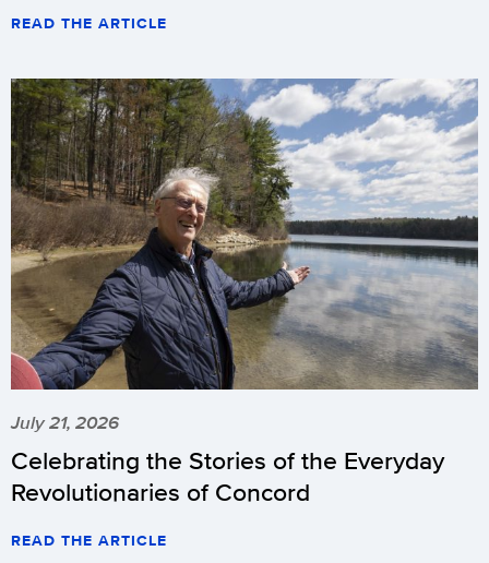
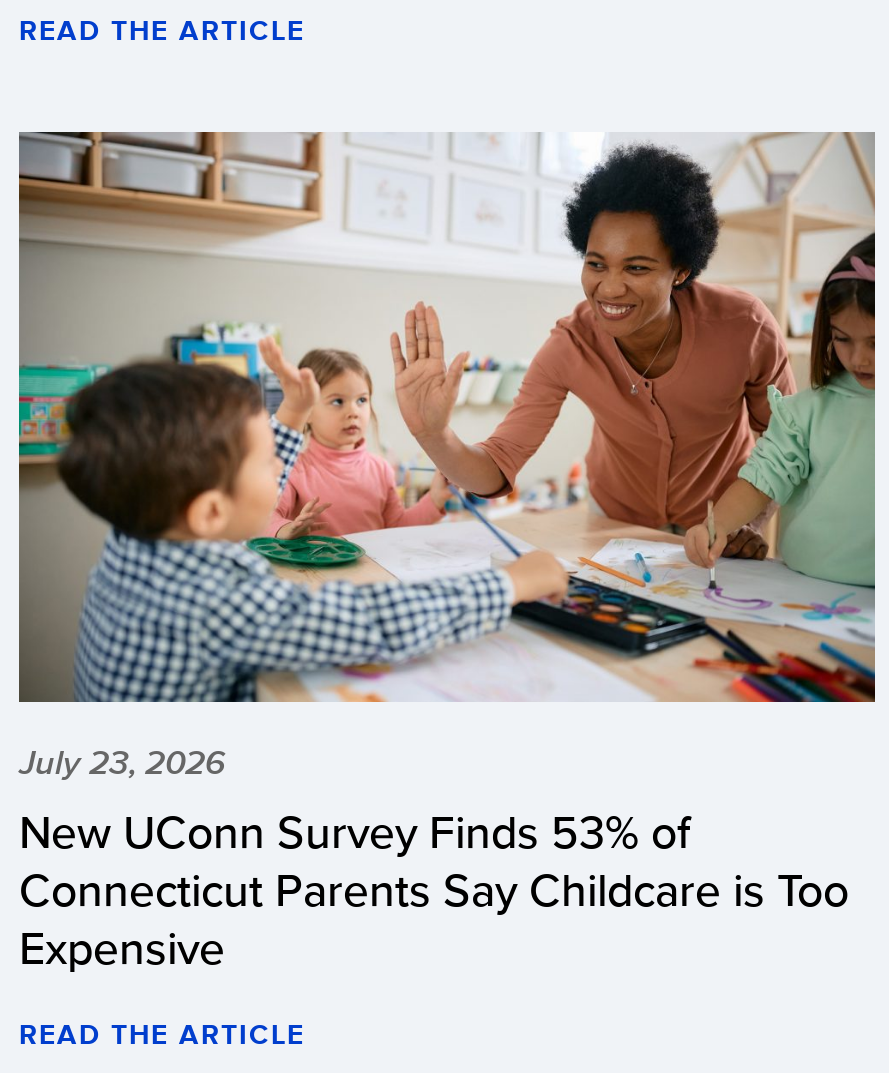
[11,77,479,510] [image] | July 21, 2026 | Celebrating the Stories of the Everyday | Revolutionaries of Concord -> [19,130,877,981] [image] | July 23, 2026 | New UConn Survey Finds 53% of | Connecticut Parents Say Childcare is Too | Expensive

